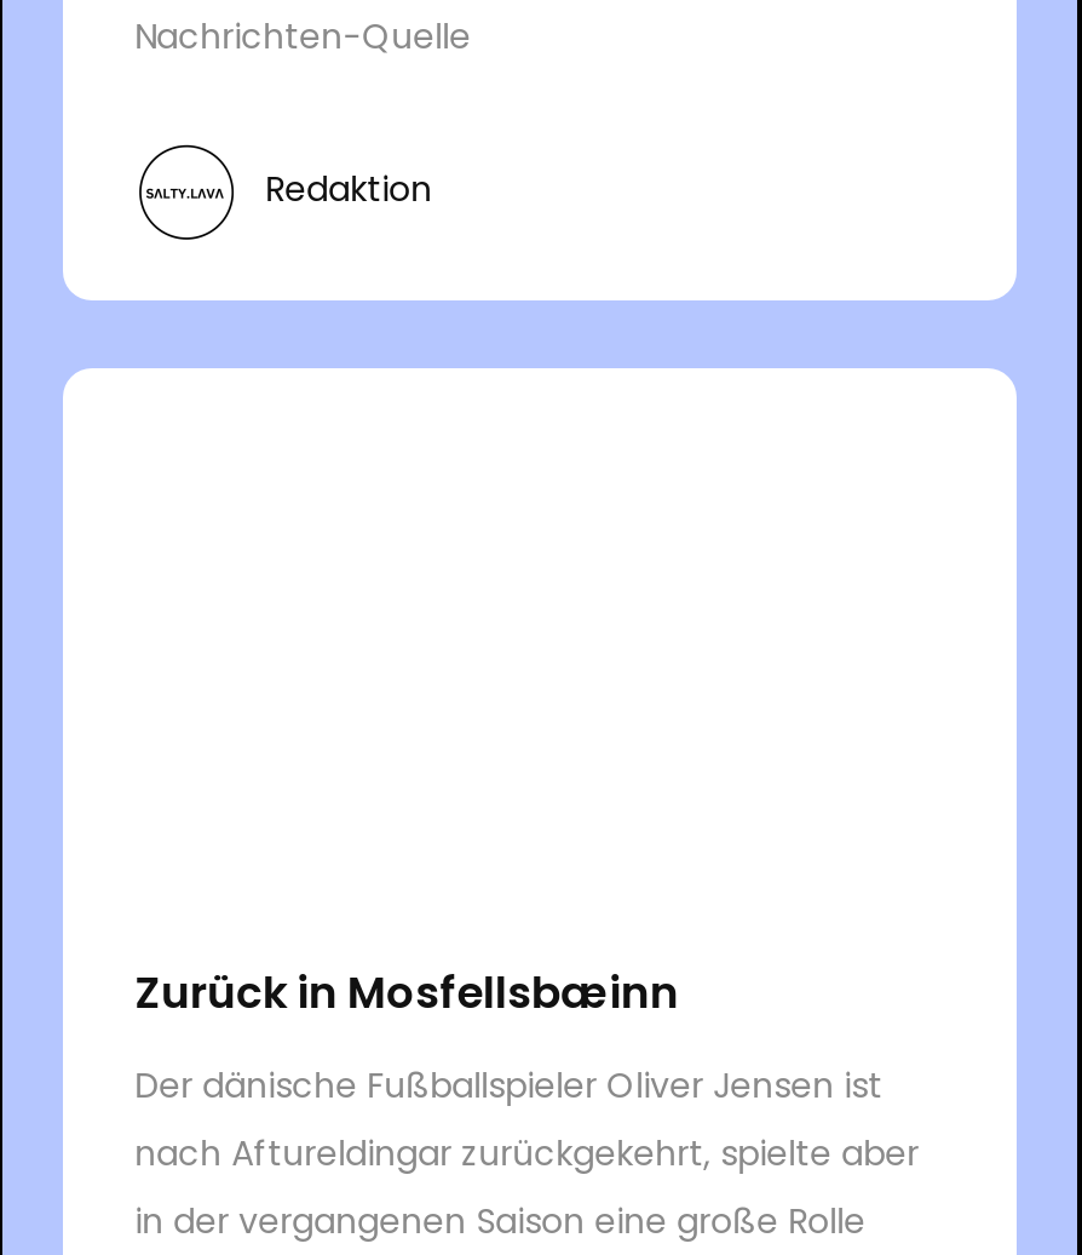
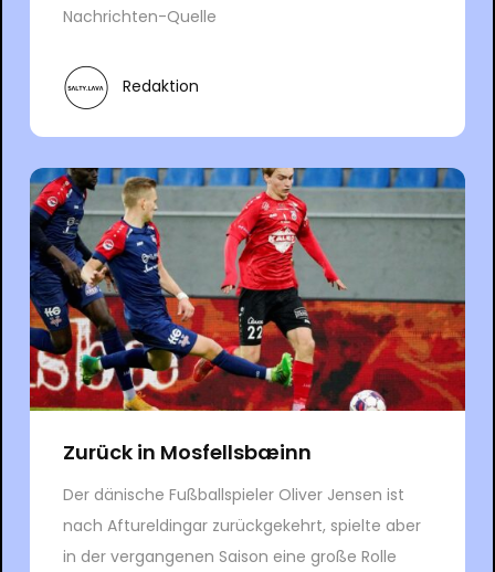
none -> [29,167,466,412] [image]

